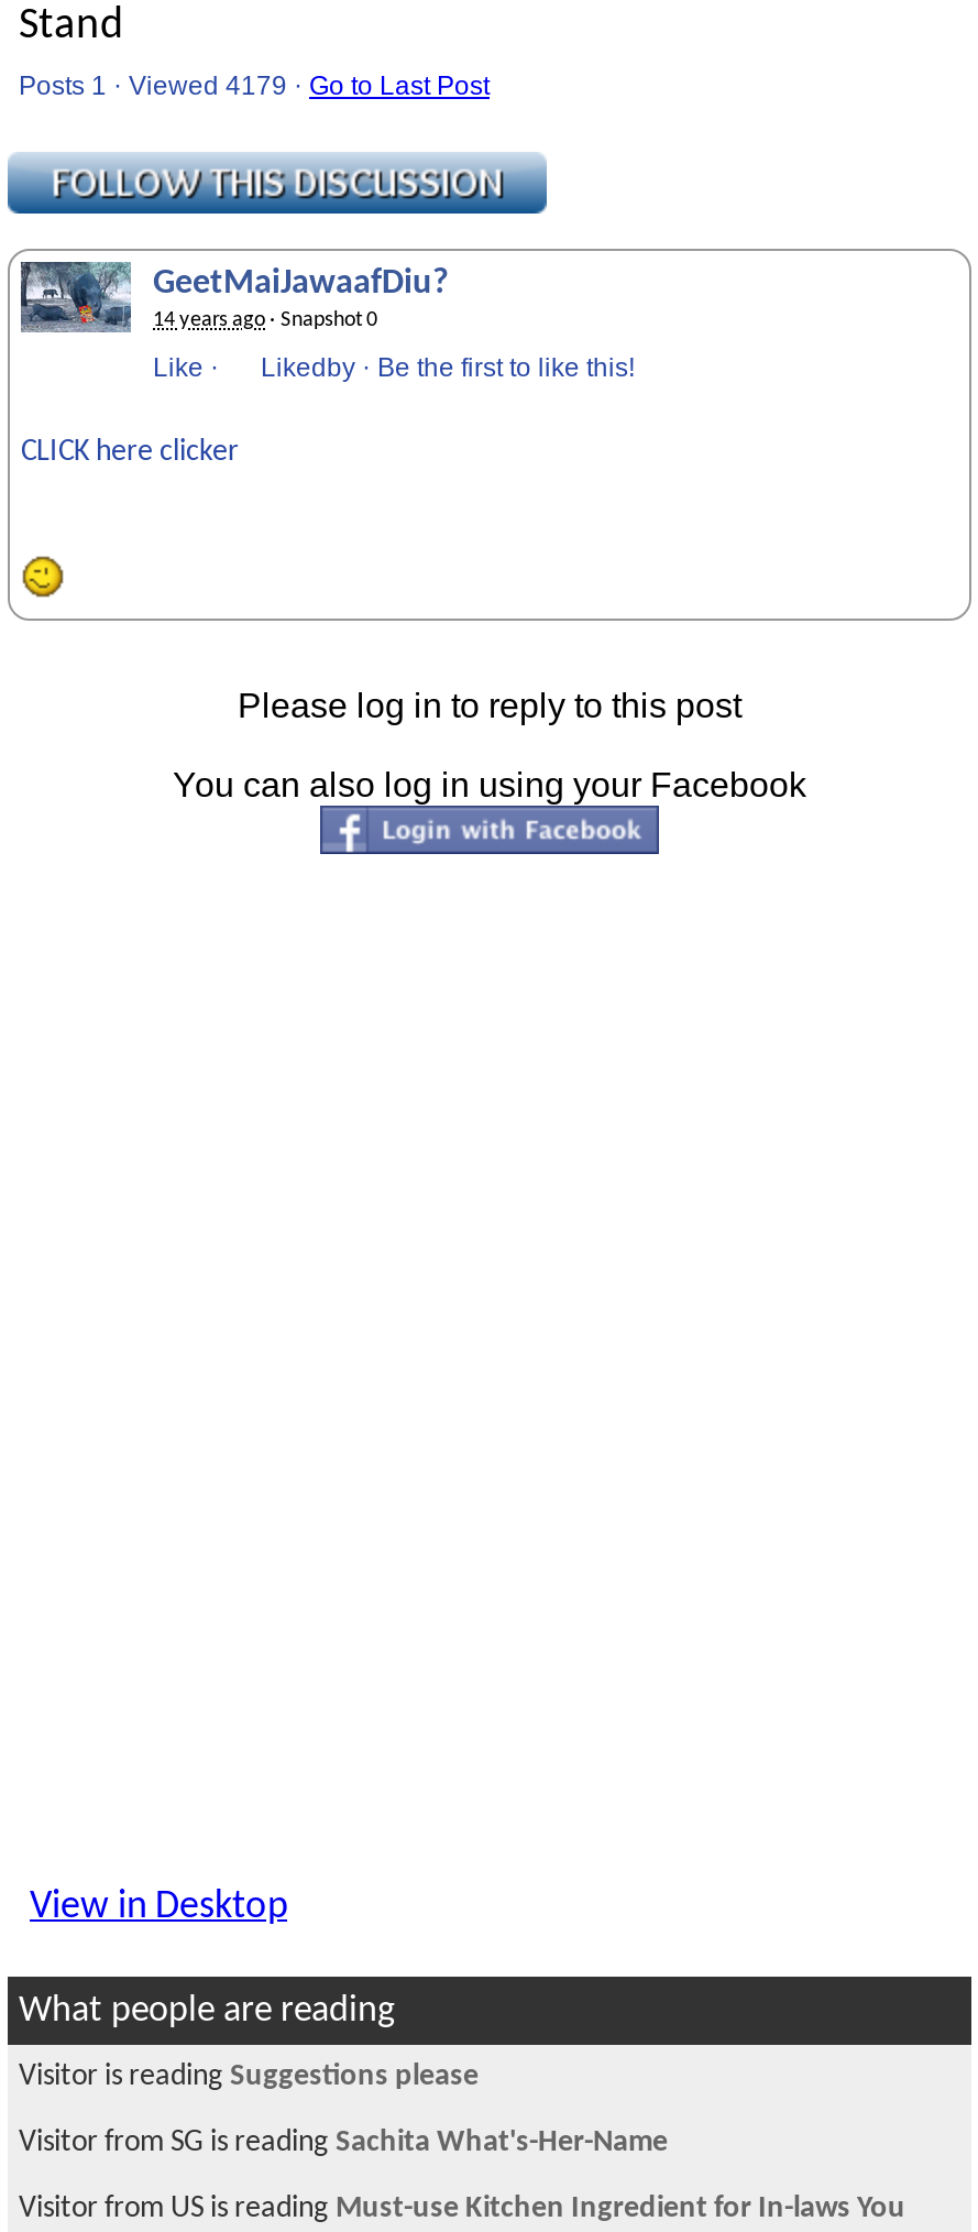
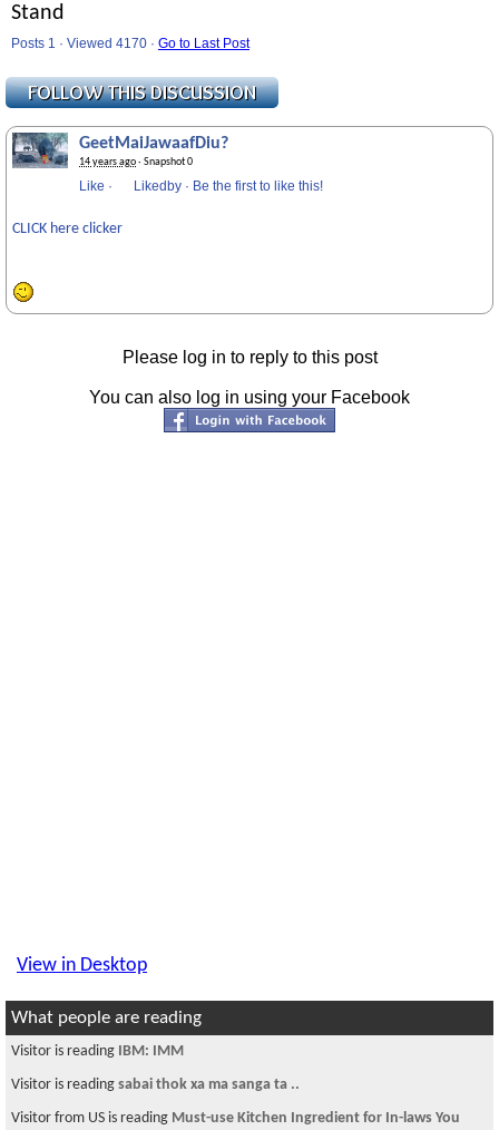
[19,70,490,101] Posts 1 · Viewed 4179 · Go to Last Post -> [11,36,250,51] Posts 1 · Viewed 4170 · Go to Last Post
[19,2060,479,2093] Visitor is reading Suggestions please -> [11,1043,184,1060] Visitor is reading IBM: IMM
[19,2126,668,2159] Visitor from SG is reading Sachita What's-Her-Name -> [11,1077,300,1093] Visitor is reading sabai thok xa ma sanga ta ..

